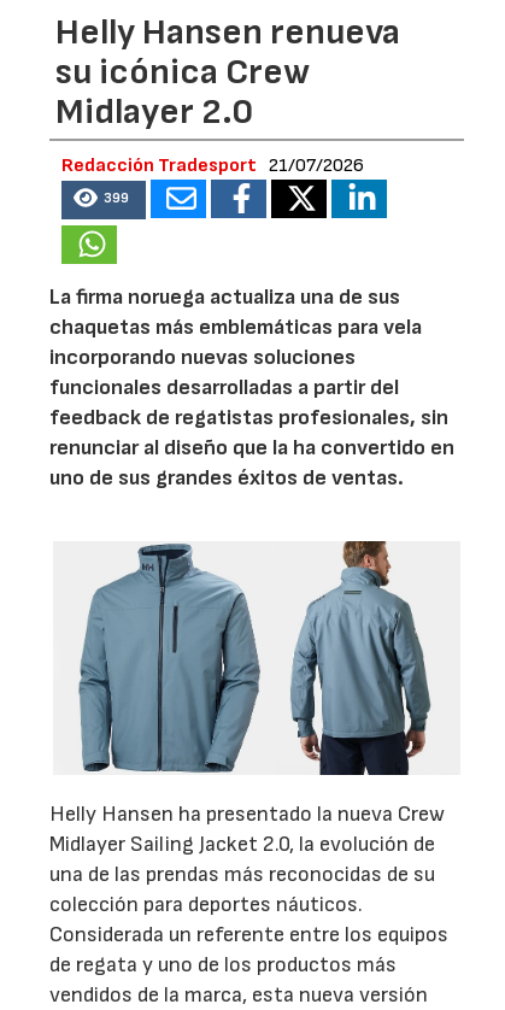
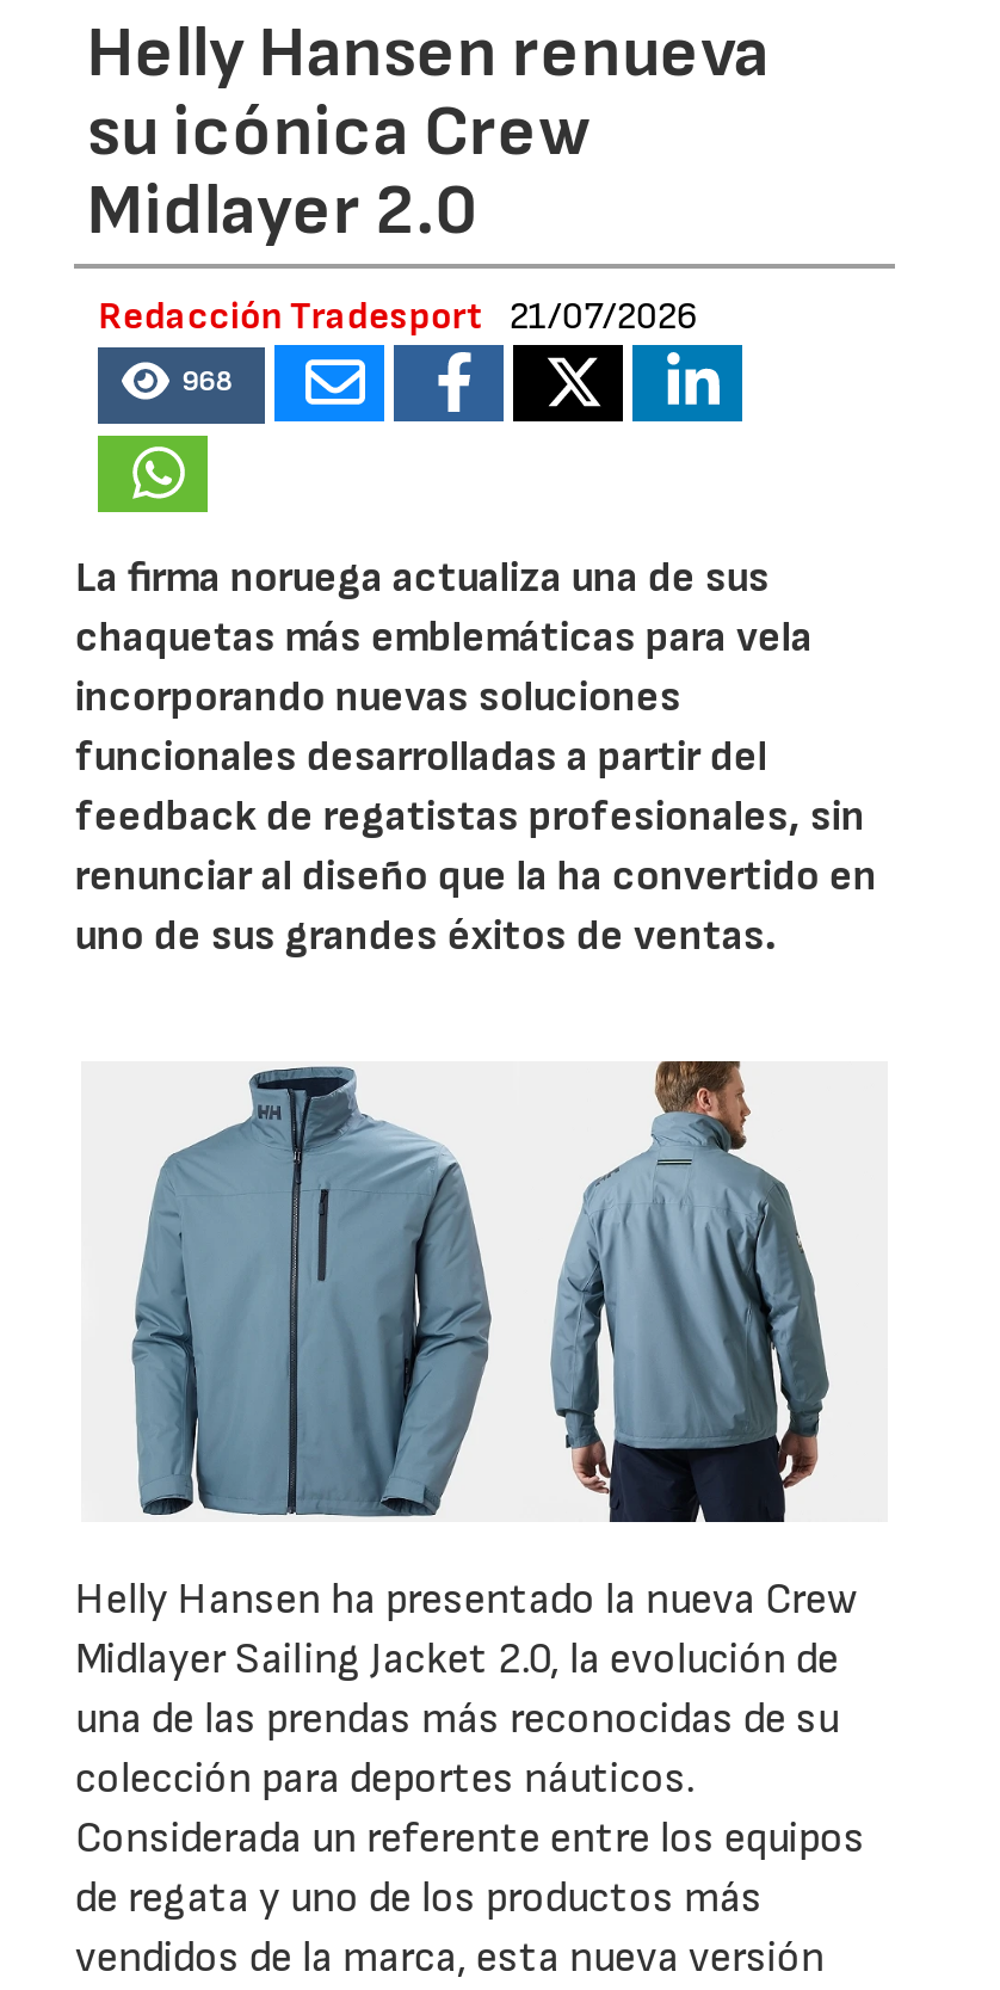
[104,189,129,207] 399 -> [182,364,235,400] 968

